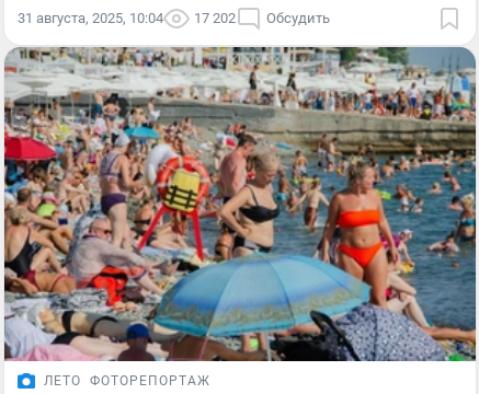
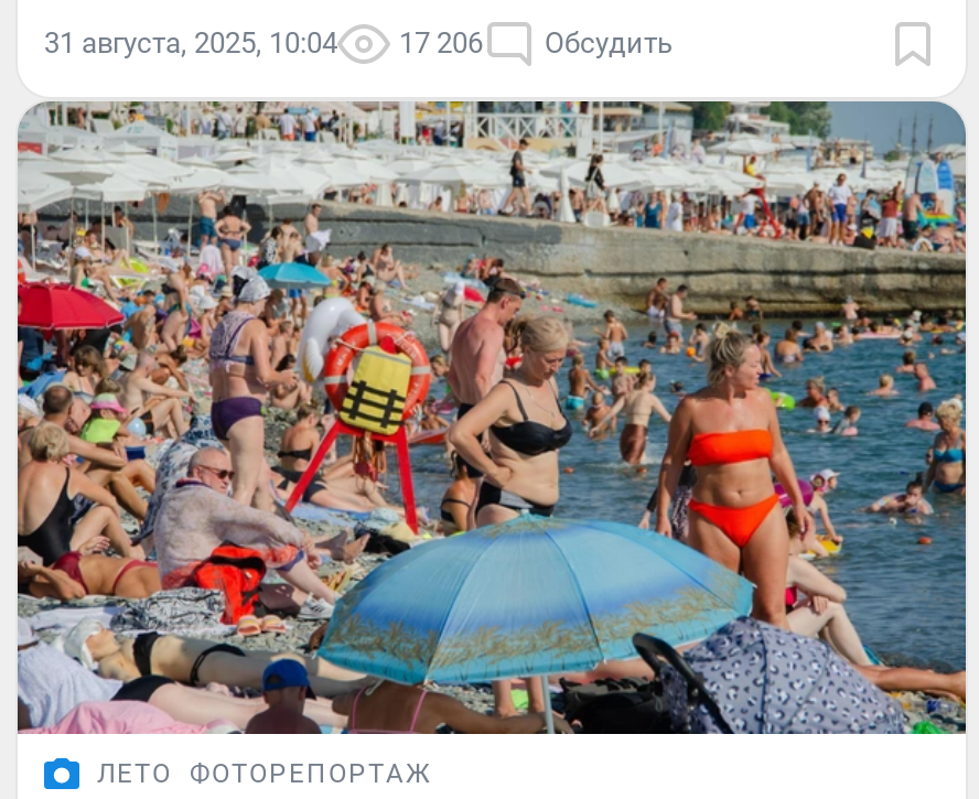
[18,10,330,26] 31 августа, 2025, 10:04 17 202 Обсудить -> [44,26,673,59] 31 августа, 2025, 10:04 17 206 Обсудить

